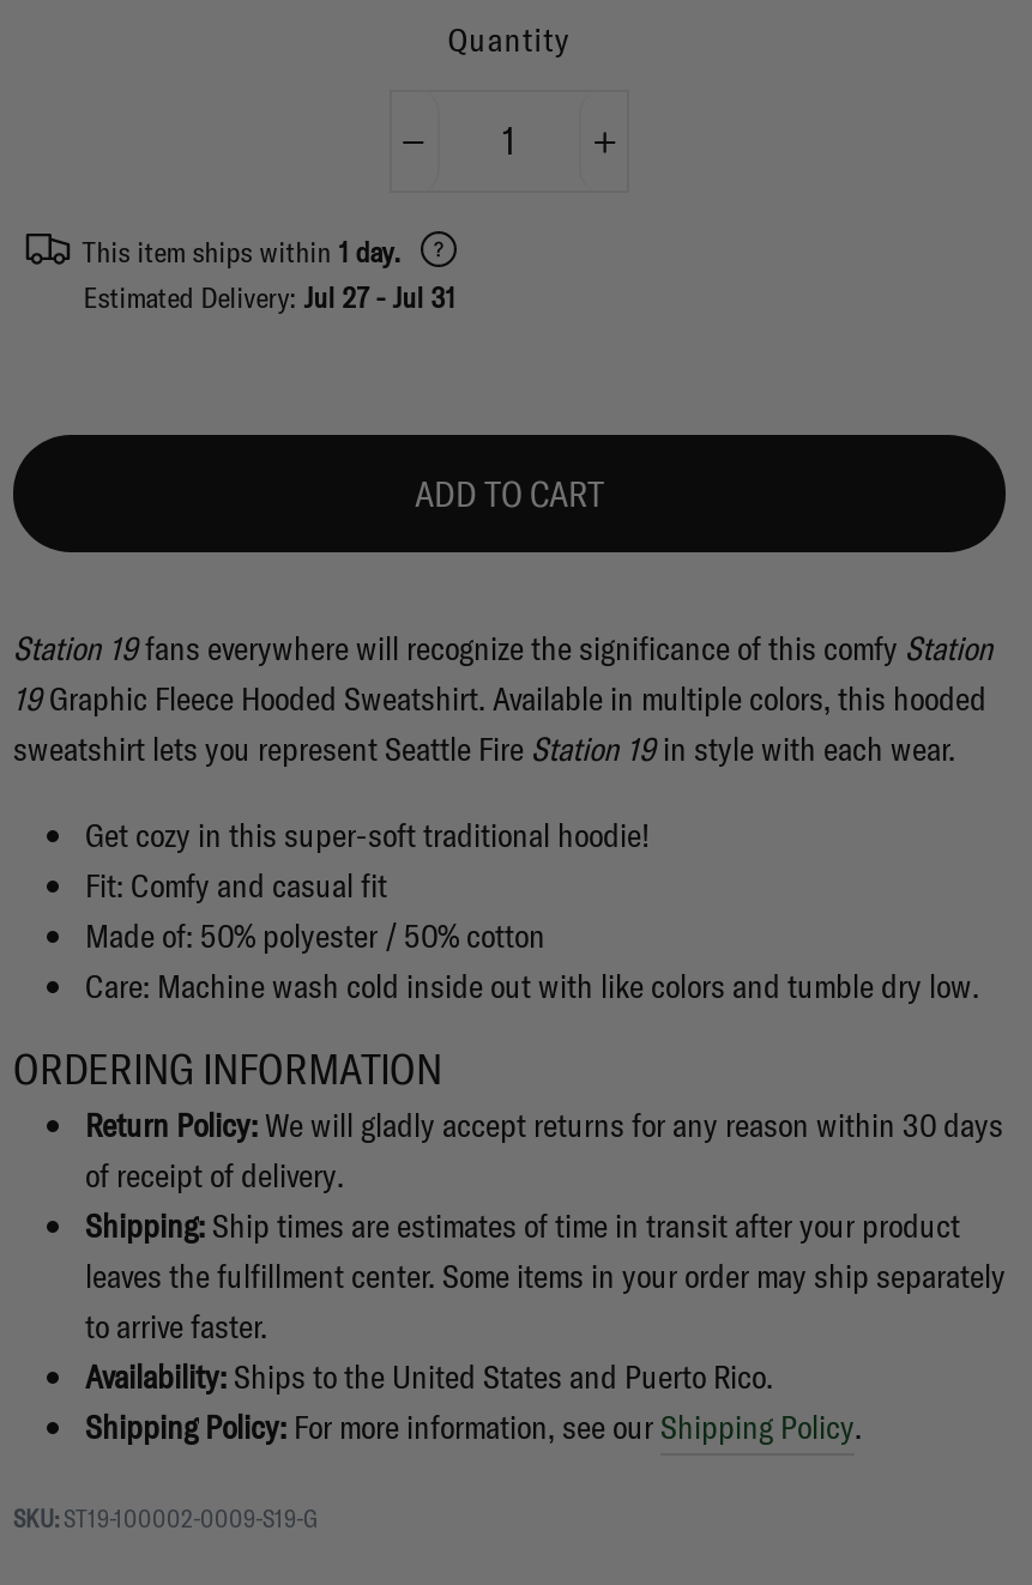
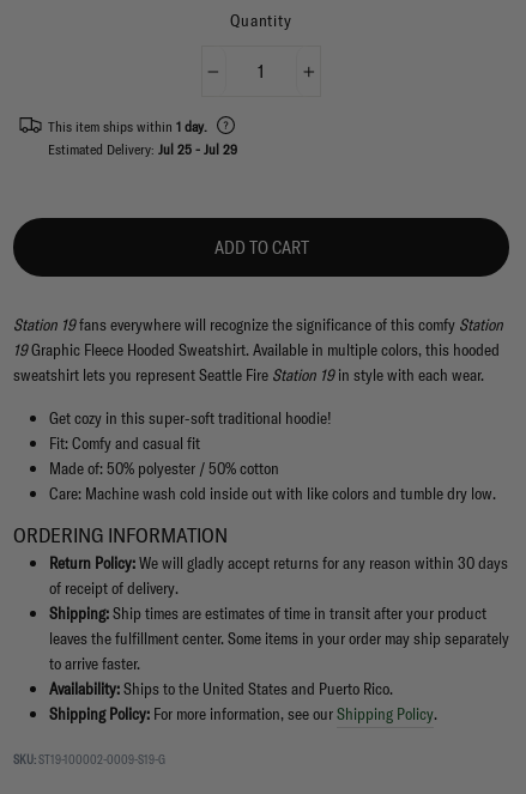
[83,279,455,315] Estimated Delivery: Jul 27 - Jul 31 -> [48,140,237,158] Estimated Delivery: Jul 25 - Jul 29

